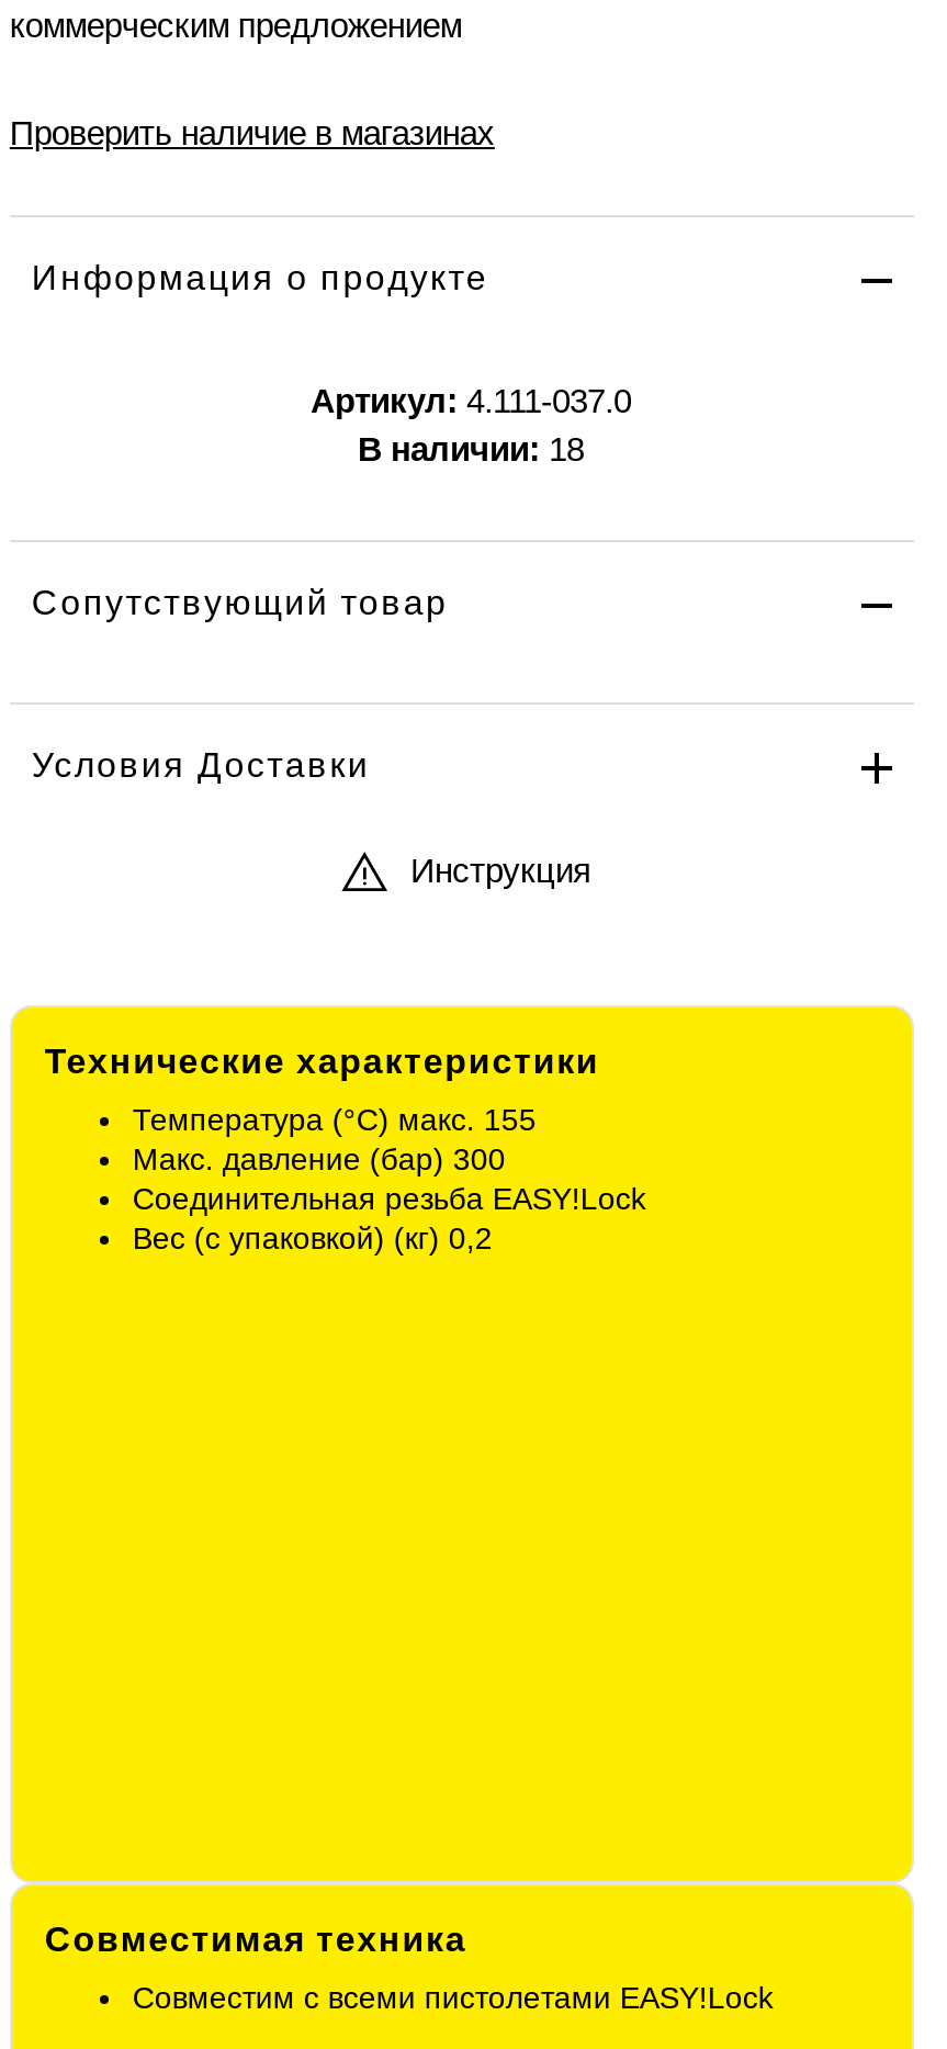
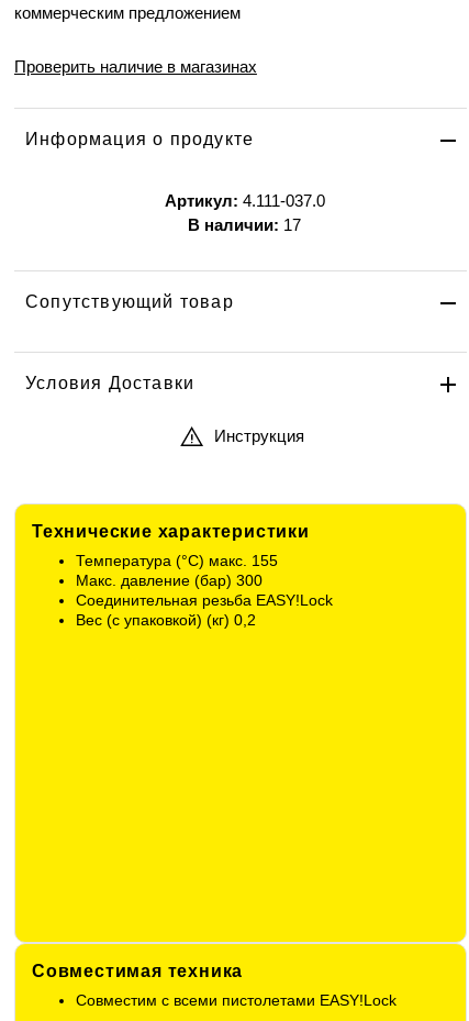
[358,430,584,468] В наличии: 18 -> [188,216,302,234] В наличии: 17

